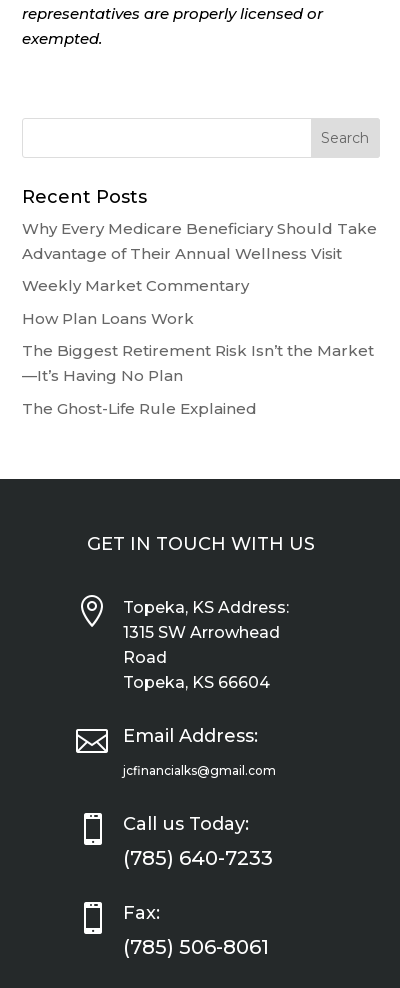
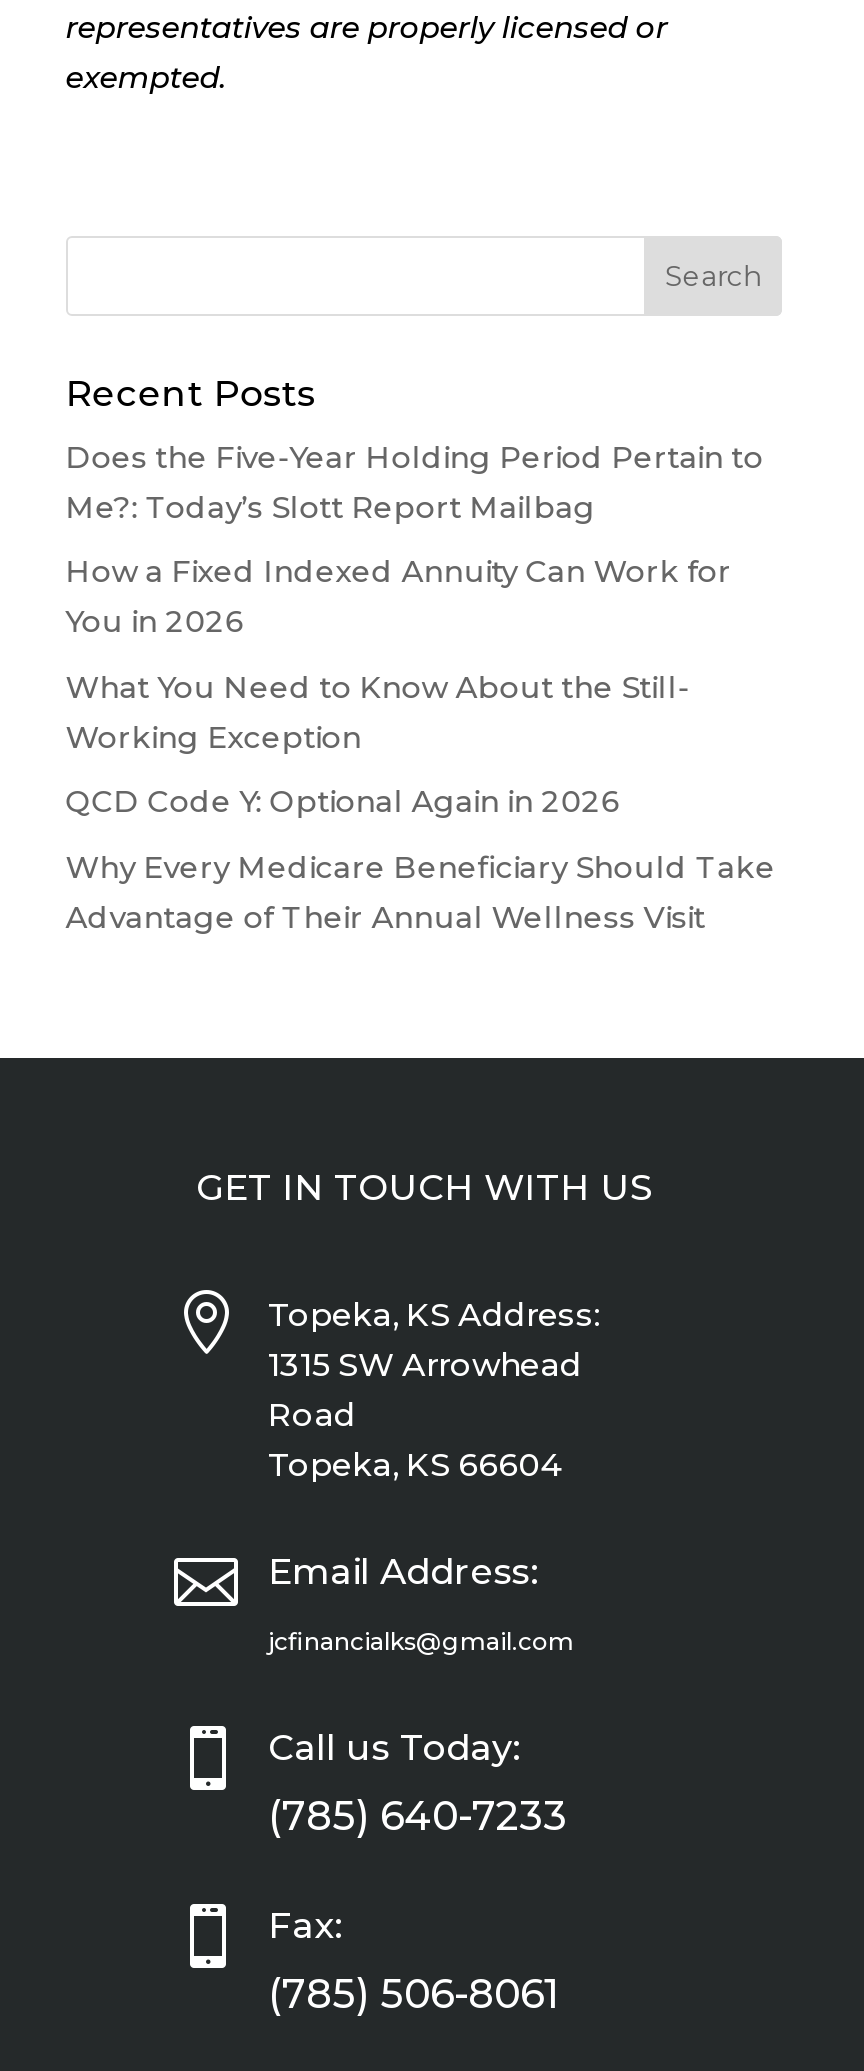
none -> [66,437,764,820] Does the Five-Year Holding Period Pertain to | Me?: Today’s Slott Report Mailbag | How a Fixed Indexed Annuity Can Work for | You in 2026 | What You Need to Know About the Still- | Working Exception | QCD Code Y: Optional Again in 2026
moved [22,219,377,263] -> [66,847,776,935]: Why Every Medicare Beneficiary Should Take | Advantage of Their Annual Wellness Visit
[22,276,374,418] Weekly Market Commentary | How Plan Loans Work | The Biggest Retirement Risk Isn’t the Market | —It’s Having No Plan | The Ghost-Life Rule Explained -> none

